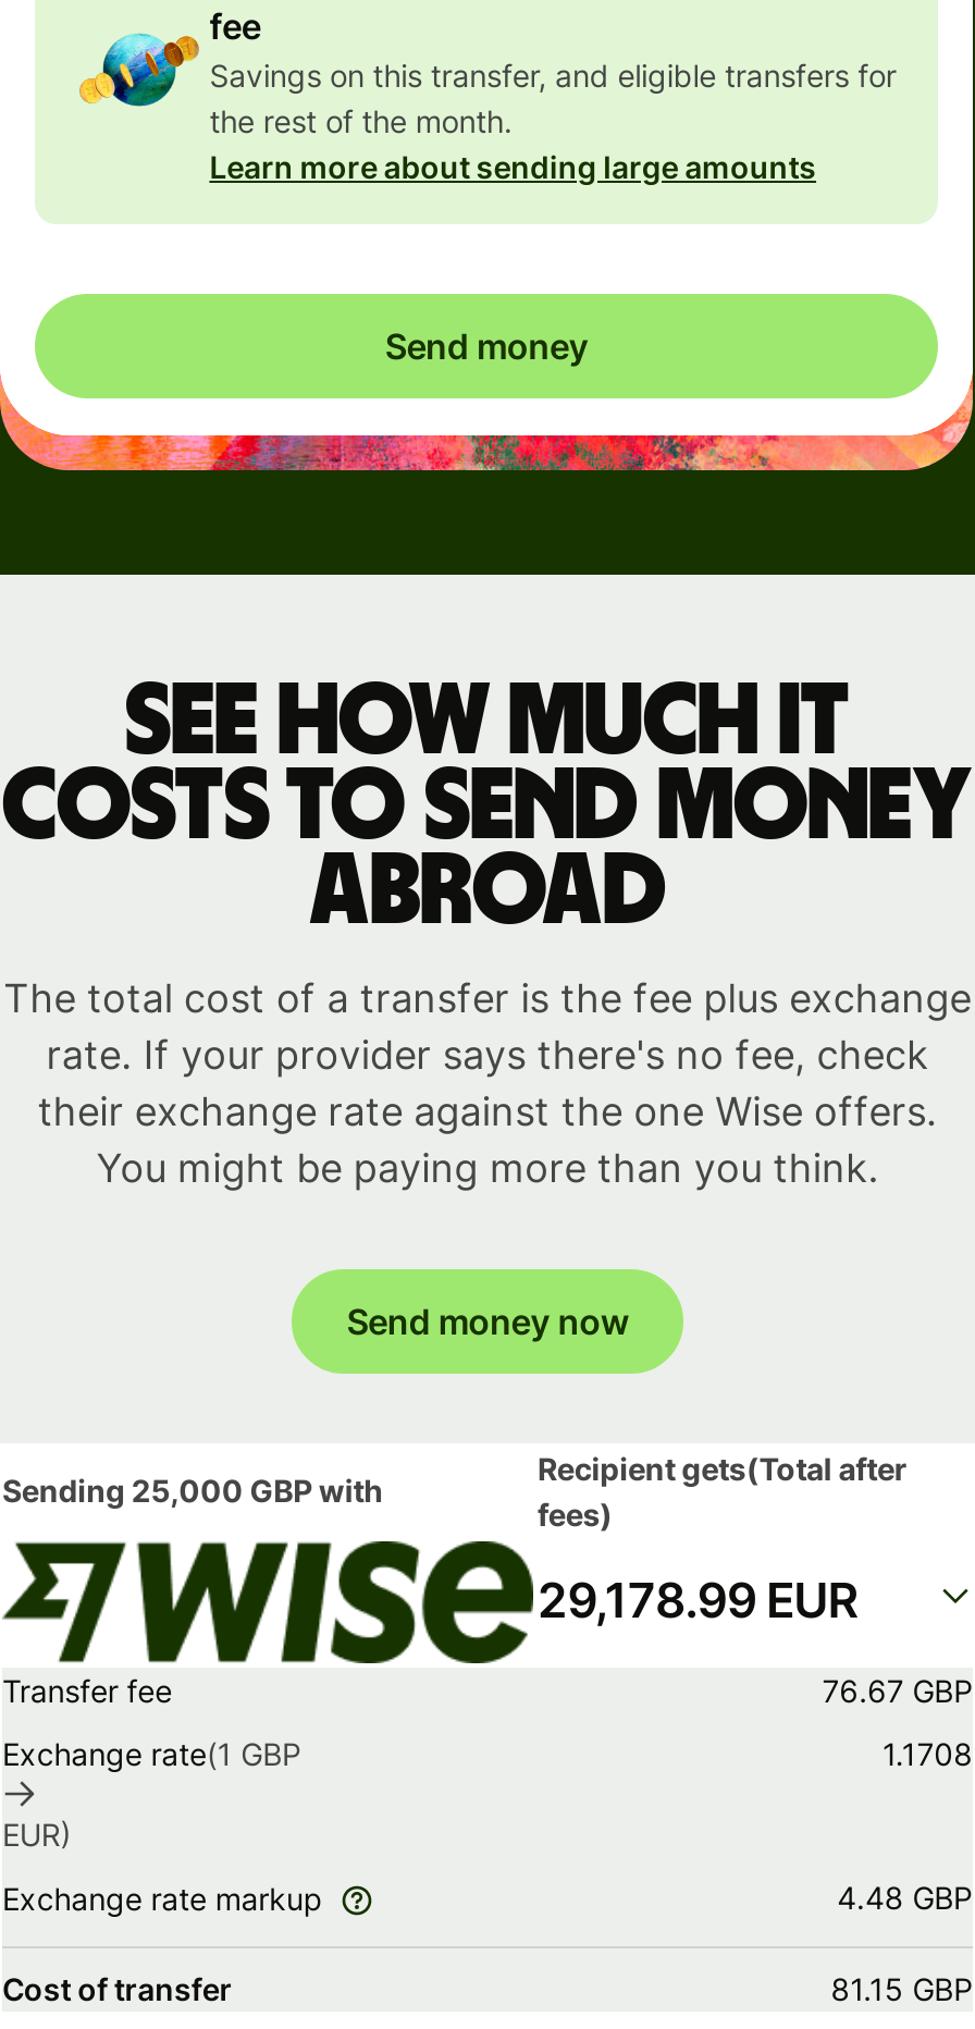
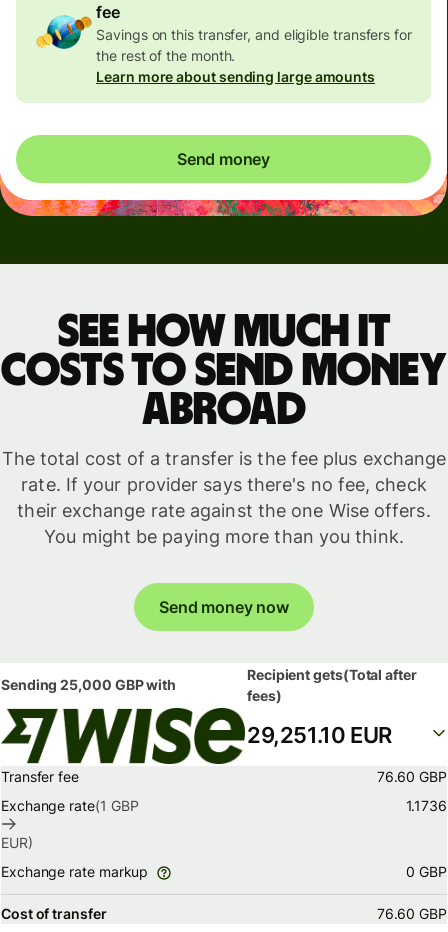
[538,1572,857,1629] 29,178.99 EUR -> [247,722,392,748] 29,251.10 EUR
[822,1672,973,1709] 76.67 GBP -> [377,768,447,785] 76.60 GBP
[883,1735,973,1772] 1.1708 -> [405,797,447,814] 1.1736
[837,1879,973,1916] 4.48 GBP -> [406,863,447,880] 0 GBP
[831,1970,973,2007] 81.15 GBP -> [377,905,447,922] 76.60 GBP

